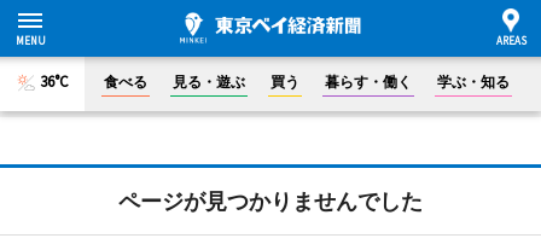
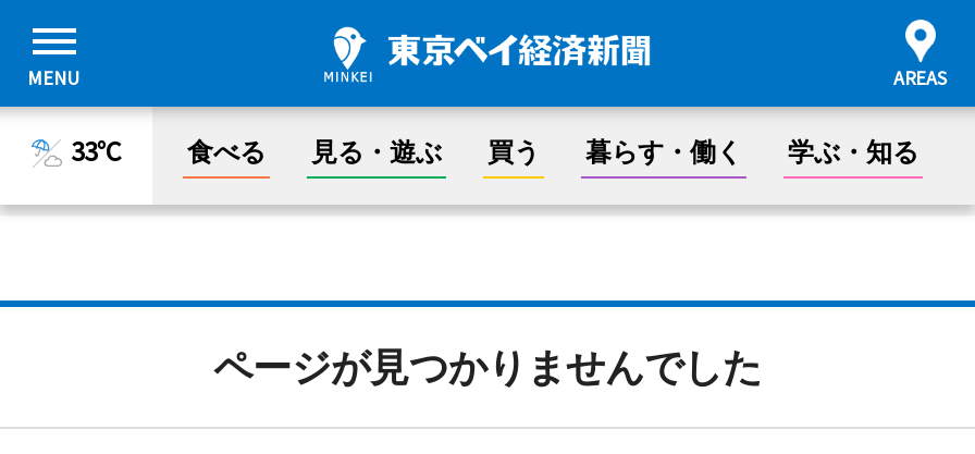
[39,72,510,92] 36°C 食べる 見る・遊ぶ 買う 暮らす・働く 学ぶ・知る -> [71,134,918,171] 33°C 食べる 見る・遊ぶ 買う 暮らす・働く 学ぶ・知る

